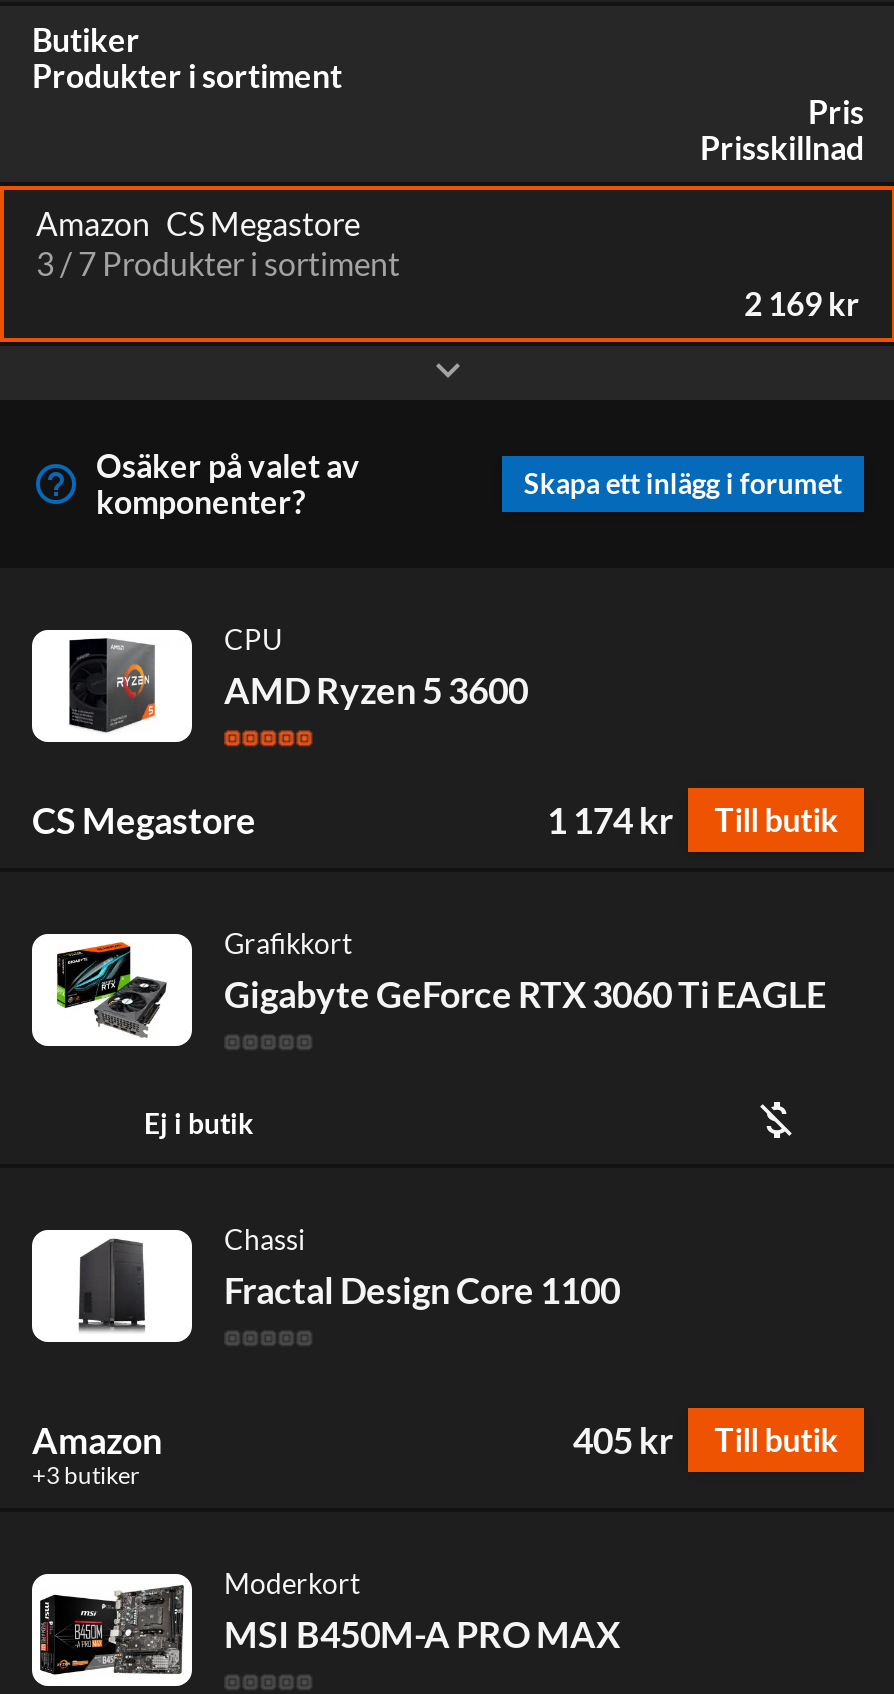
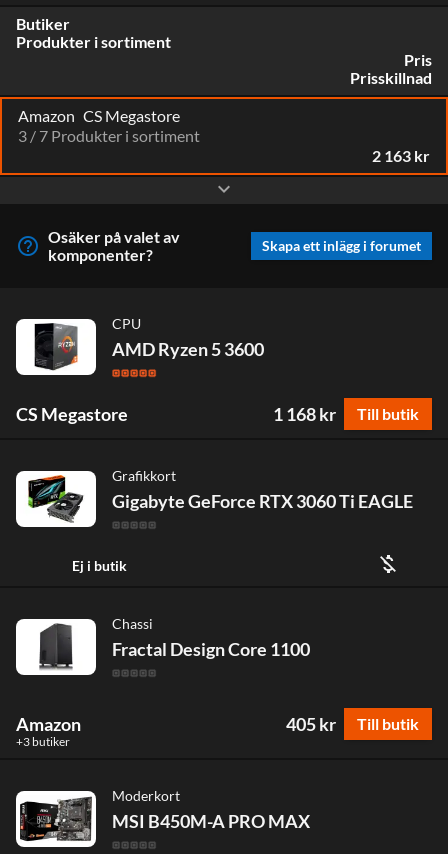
[744,284,860,322] 2 169 kr -> [372,146,430,165] 2 163 kr
[547,799,838,843] 1 174 kr Till butik -> [273,403,419,425] 1 168 kr Till butik

